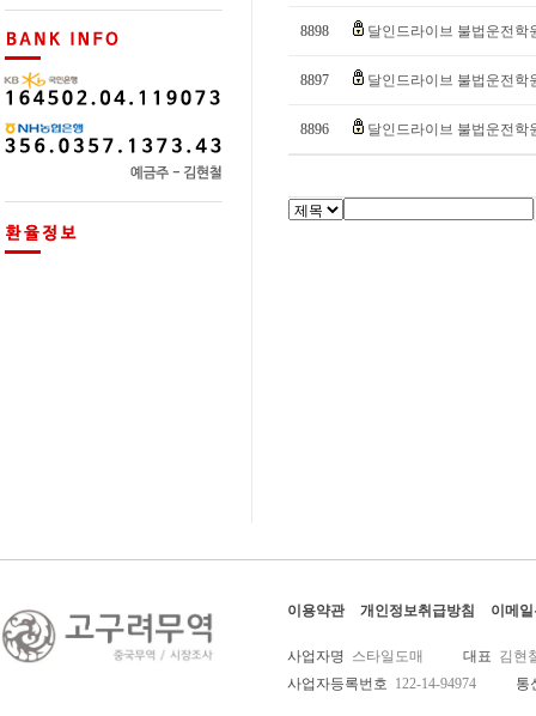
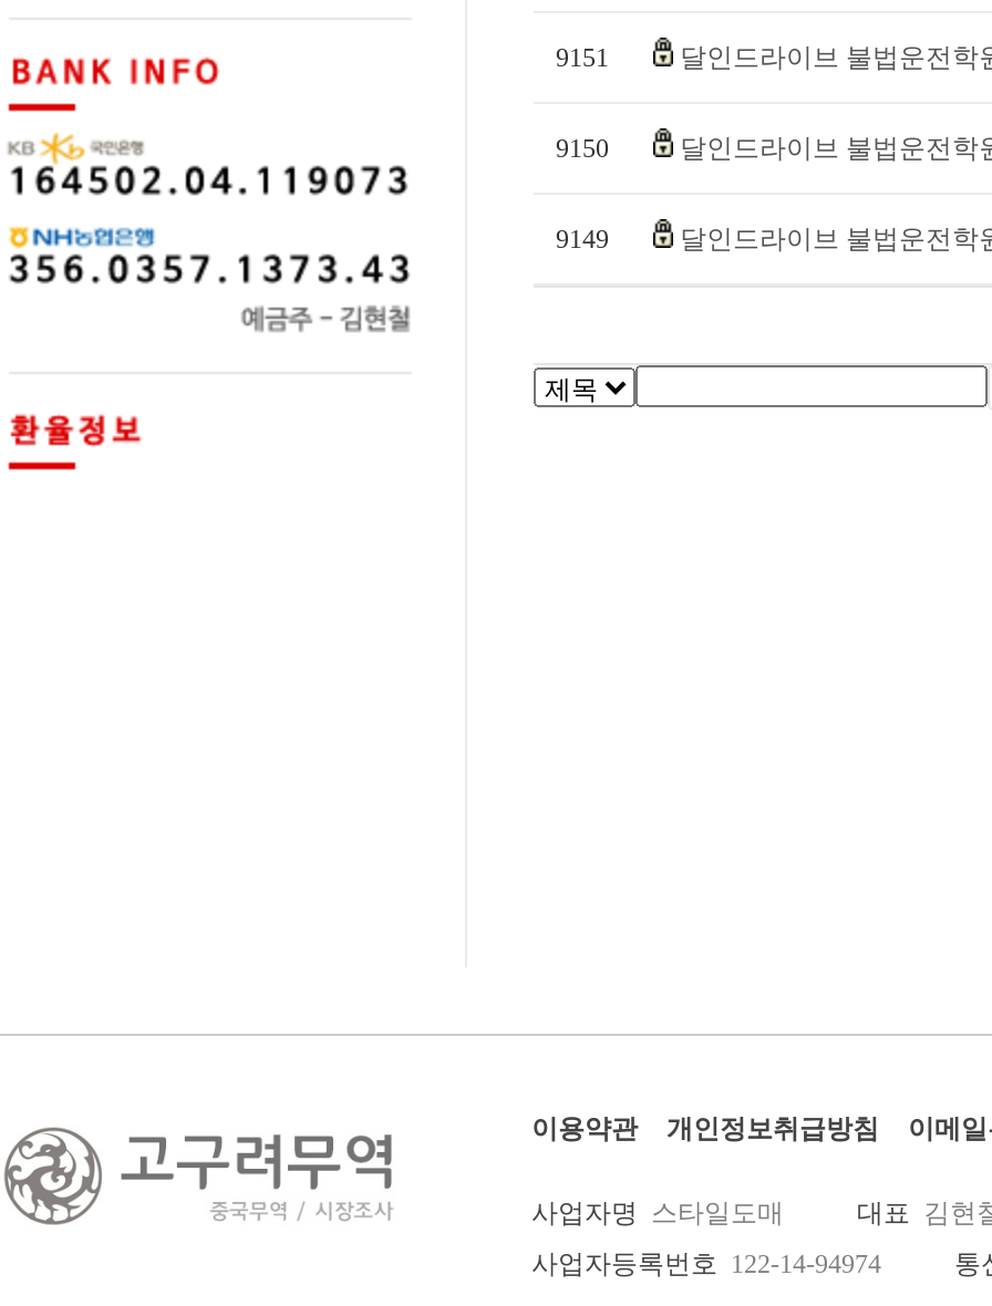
[300,23,329,40] 8898 -> [556,42,609,73] 9151
[300,72,329,89] 8897 -> [556,133,609,164] 9150
[300,121,329,138] 8896 -> [556,224,609,255] 9149

